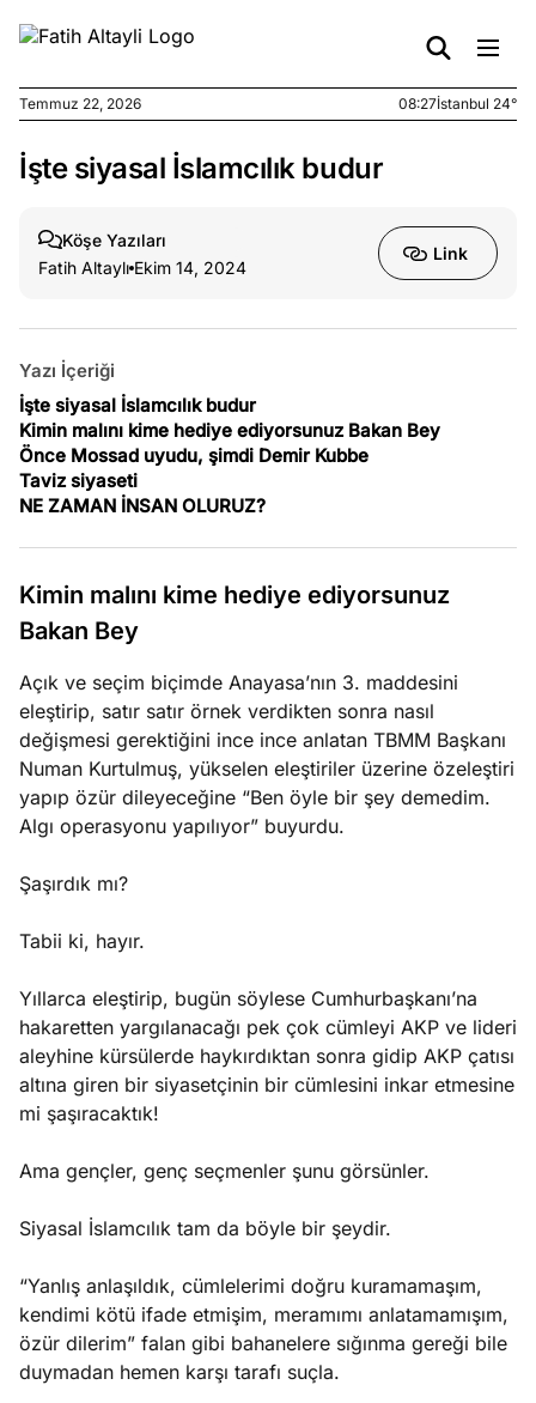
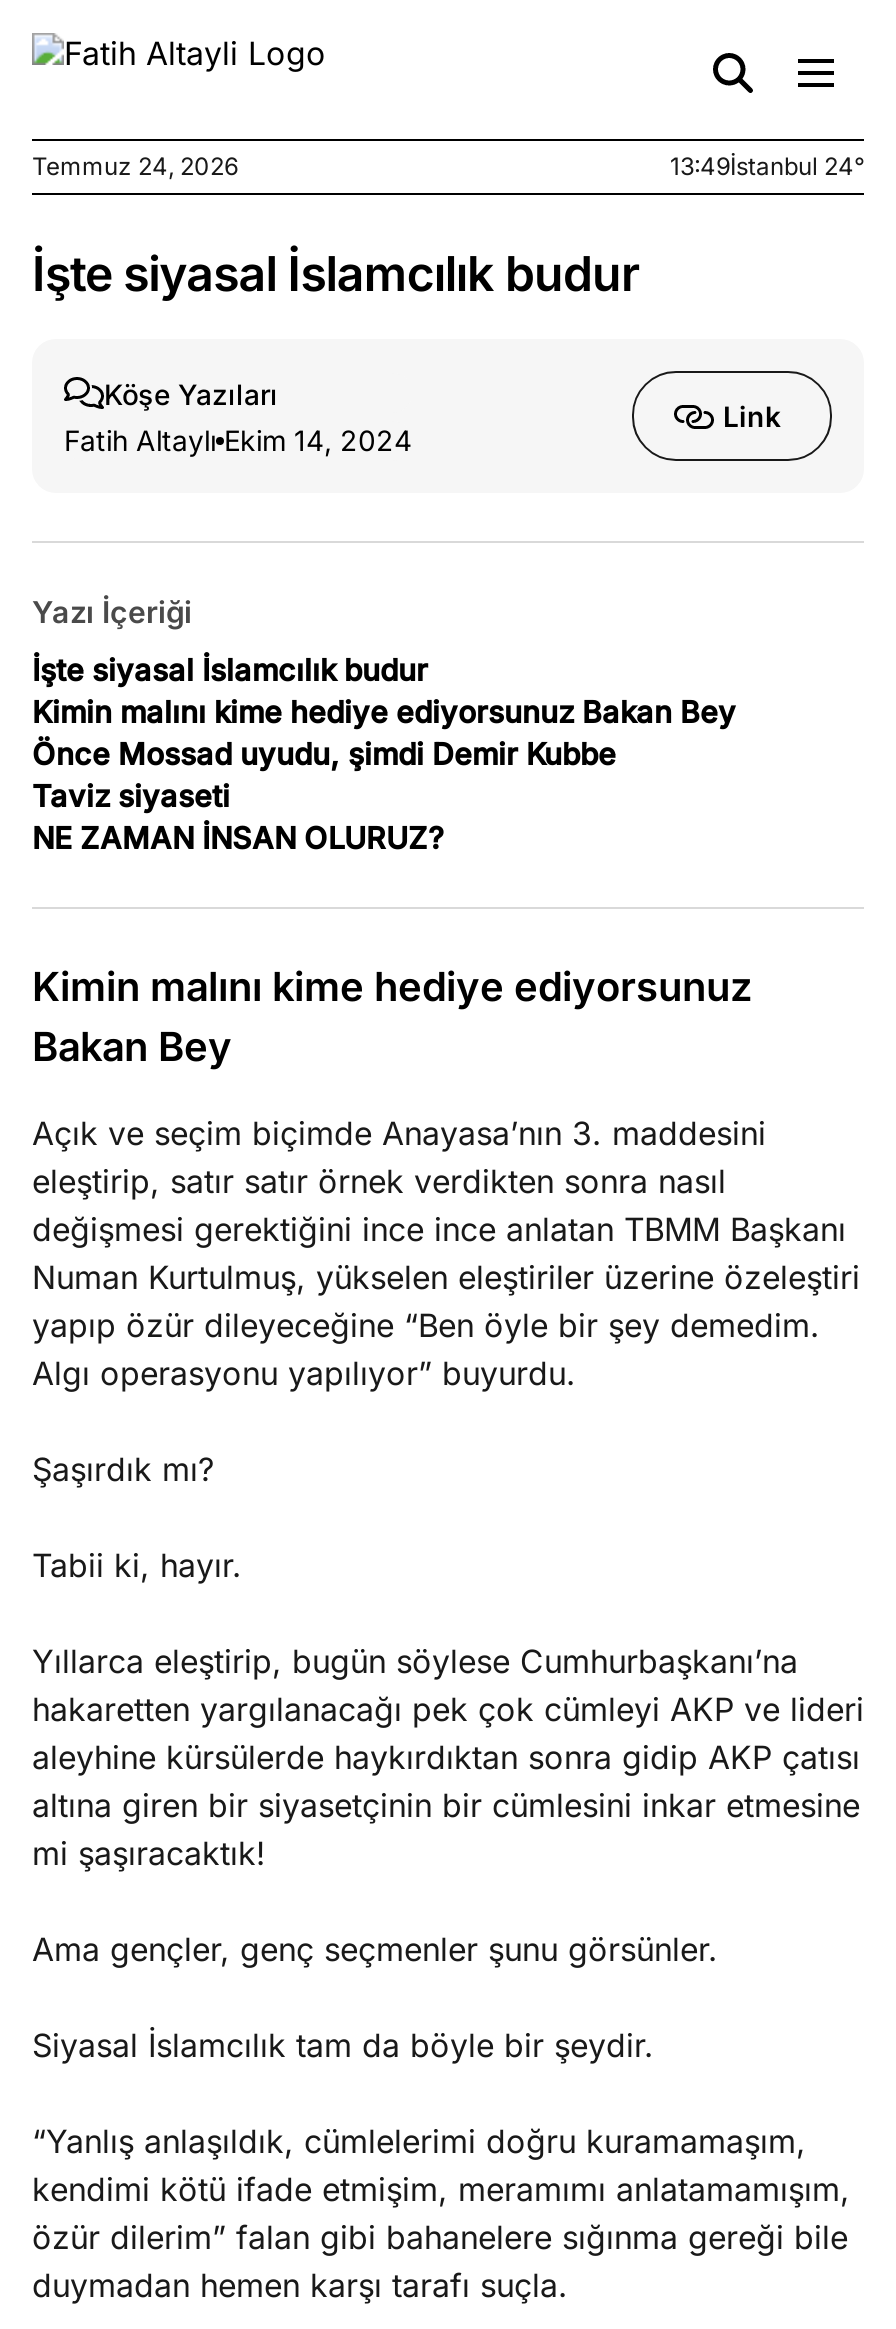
[19,95,141,113] Temmuz 22, 2026 -> [32,151,238,181] Temmuz 24, 2026
[398,95,517,113] 08:27İstanbul 24° -> [670,151,864,181] 13:49İstanbul 24°

